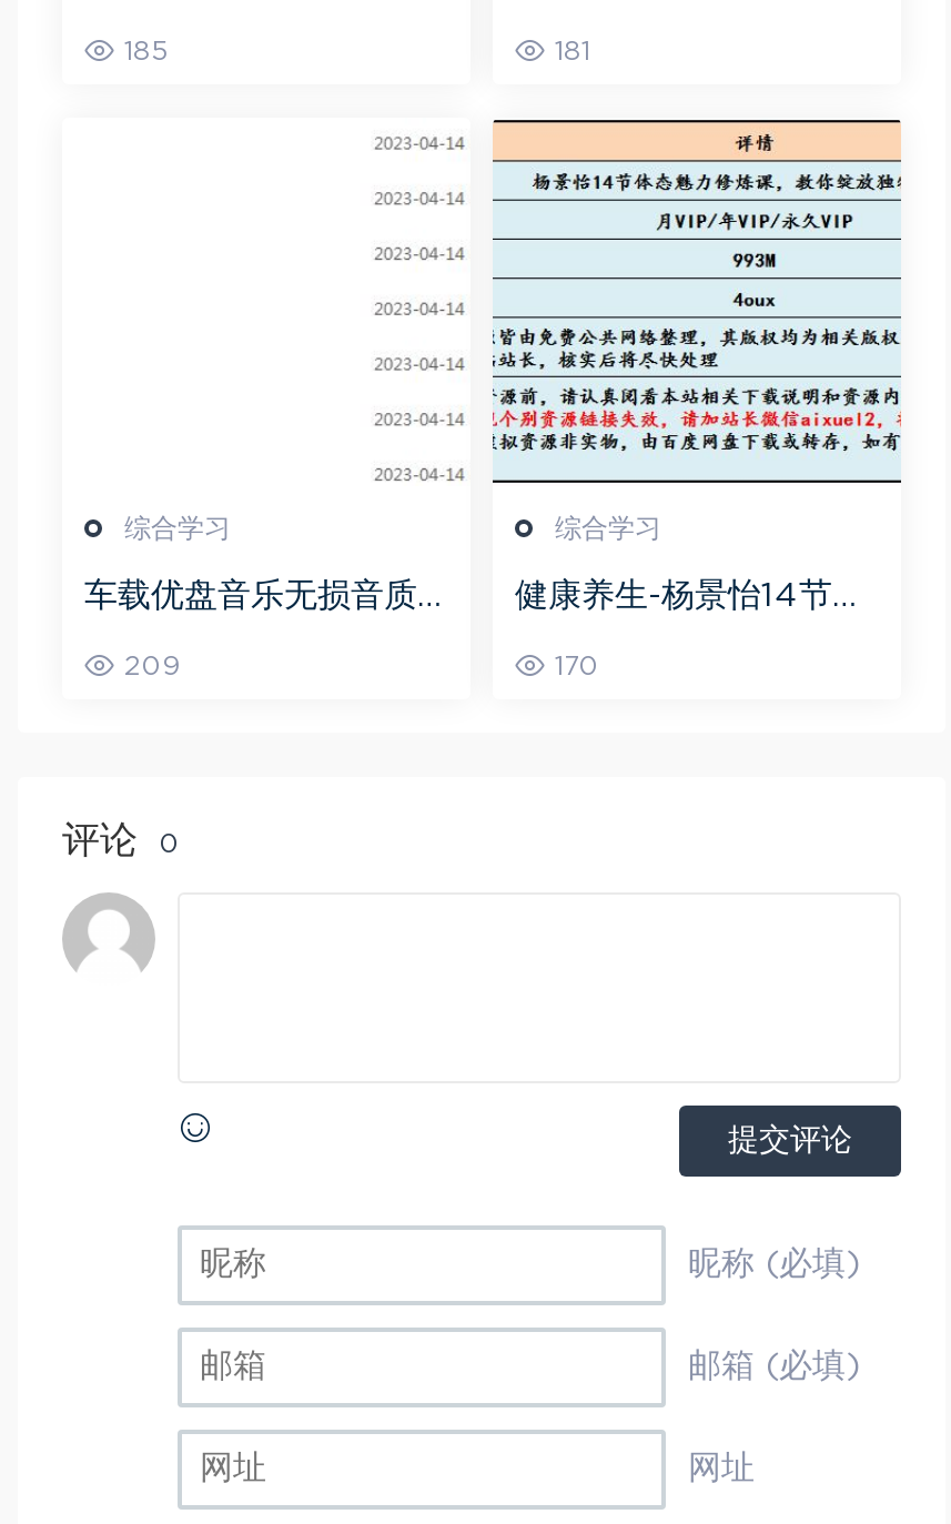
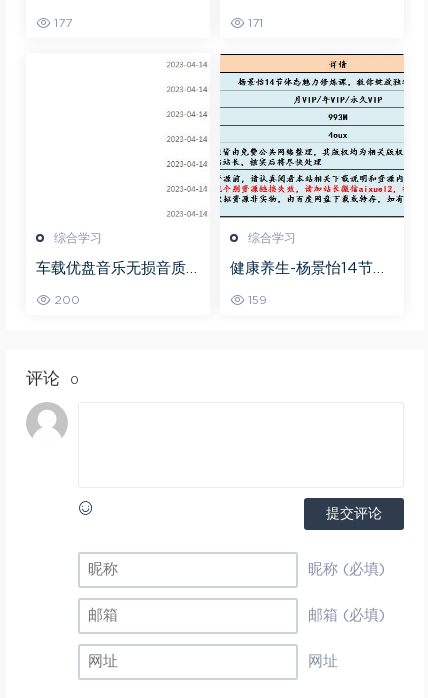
[115,38,166,65] 185 -> [50,17,72,29] 177
[546,38,590,65] 181 -> [244,17,263,29] 171
[115,653,180,680] 209 -> [50,294,80,306] 200
[546,653,599,680] 170 -> [244,294,267,306] 159

